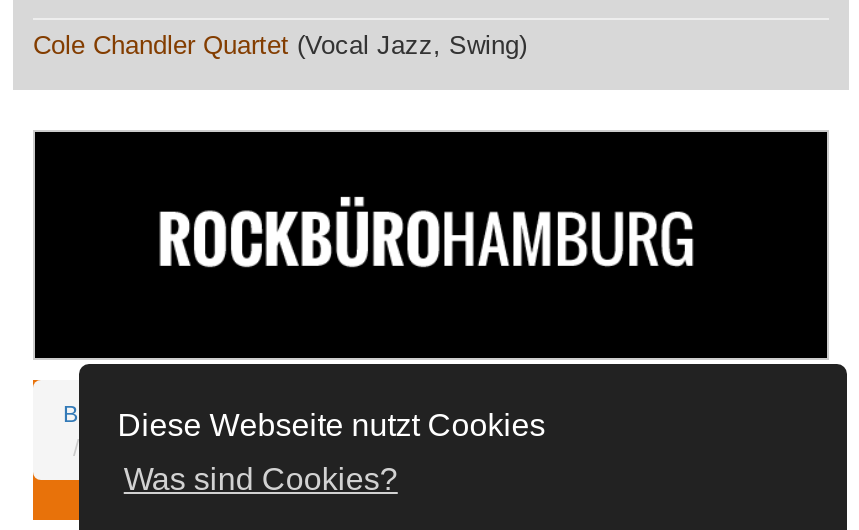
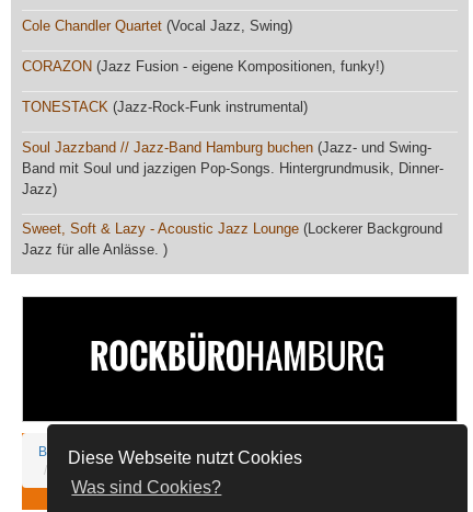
none -> [22,58,443,258] CORAZON (Jazz Fusion - eigene Kompositionen, funky!) | TONESTACK (Jazz-Rock-Funk instrumental) | Soul Jazzband // Jazz-Band Hamburg buchen (Jazz- und Swing- | Band mit Soul und jazzigen Pop-Songs. Hintergrundmusik, Dinner- | Jazz) | Sweet, Soft & Lazy - Acoustic Jazz Lounge (Lockerer Background | Jazz für alle Anlässe. )

